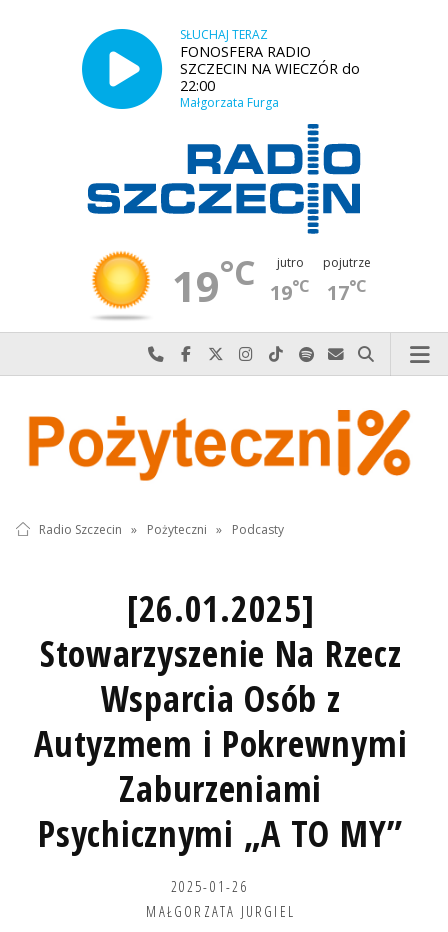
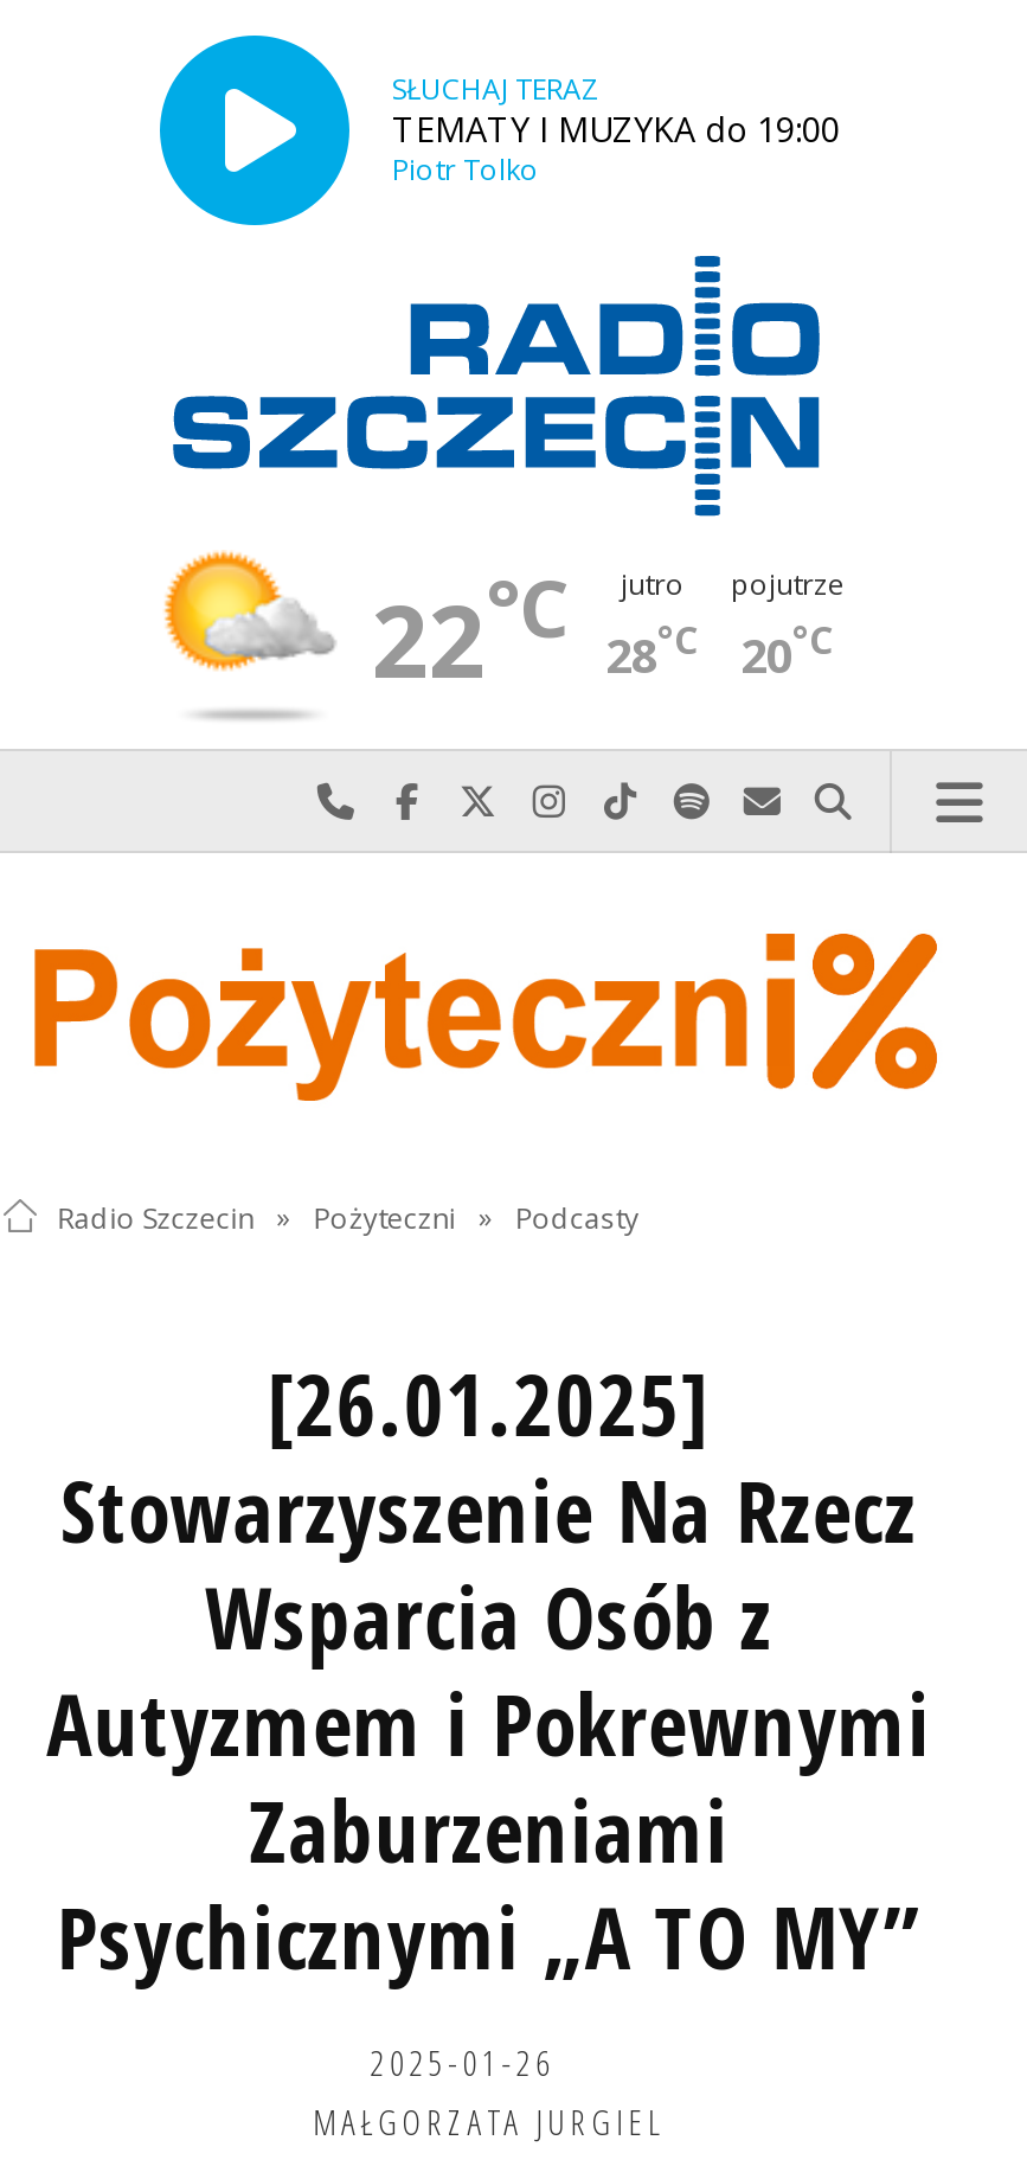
[180,42,360,111] FONOSFERA RADIO | SZCZECIN NA WIECZÓR do | 22:00 | Małgorzata Furga -> [392,106,840,189] TEMATY I MUZYKA do 19:00 | Piotr Tolko
[85,249,255,314] [image] | 19°C -> [162,550,571,707] [image] | 22°C
[270,275,310,306] 19°C -> [605,614,700,688] 28°C
[327,275,367,306] 17°C -> [740,614,835,688] 20°C

